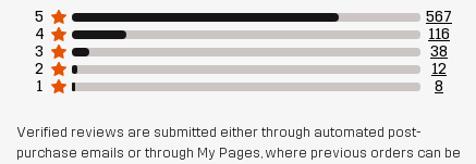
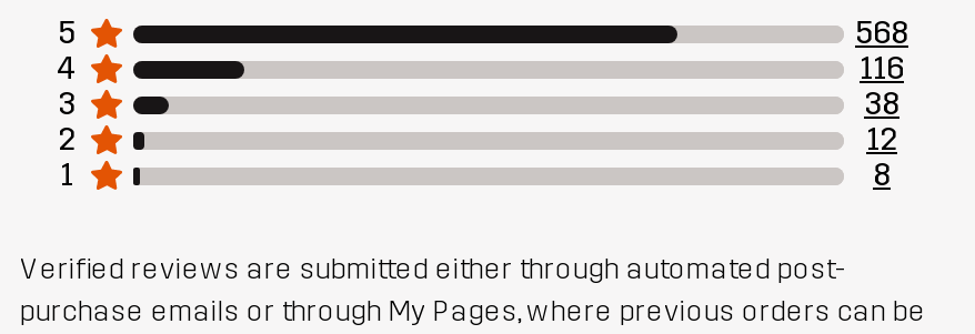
[426,8,452,26] 567 -> [855,15,908,52] 568

